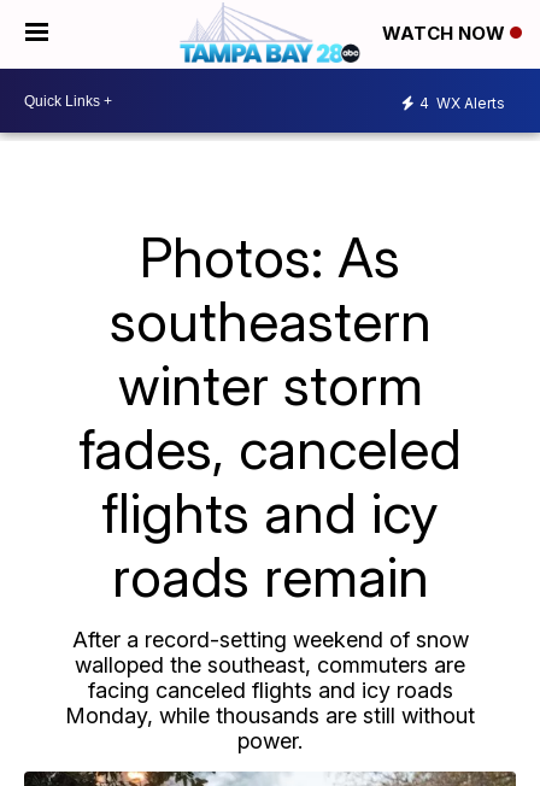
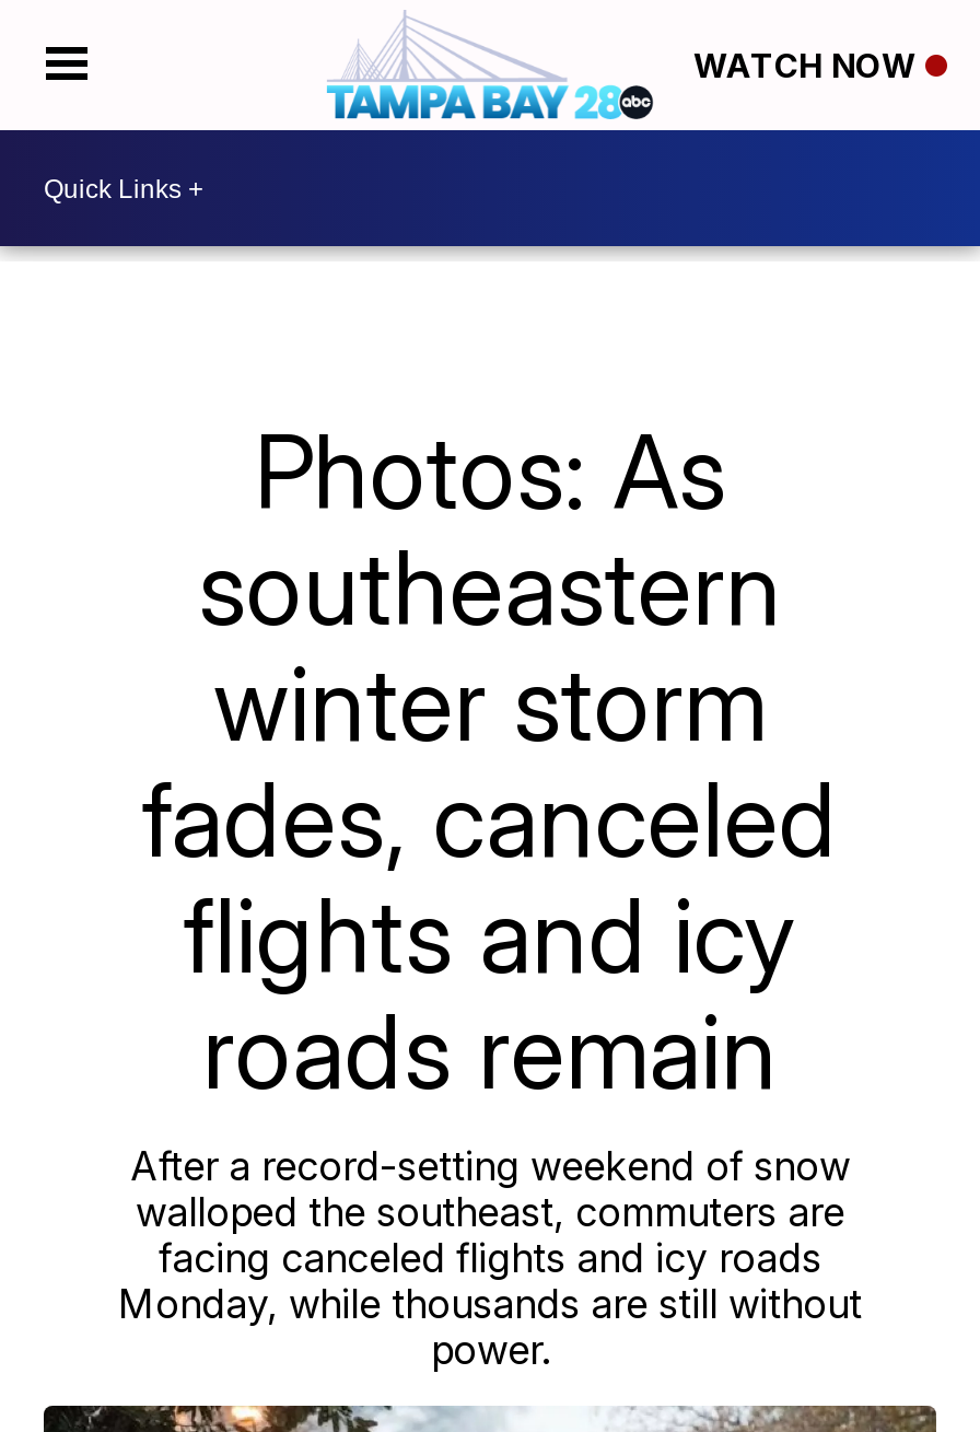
[419,93,505,112] 4 WX Alerts -> none

